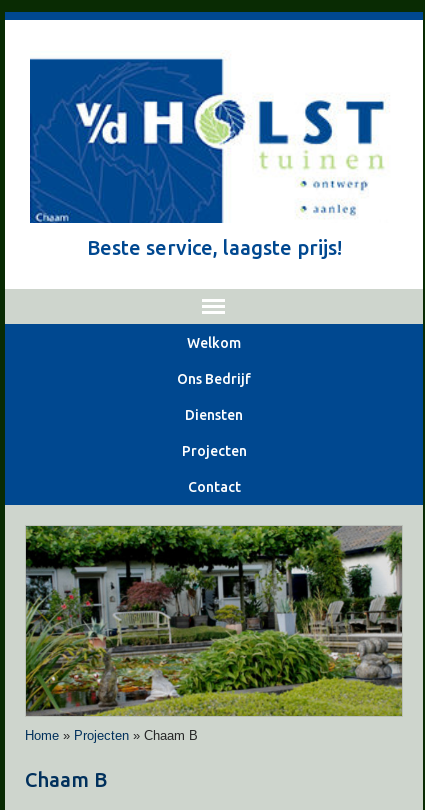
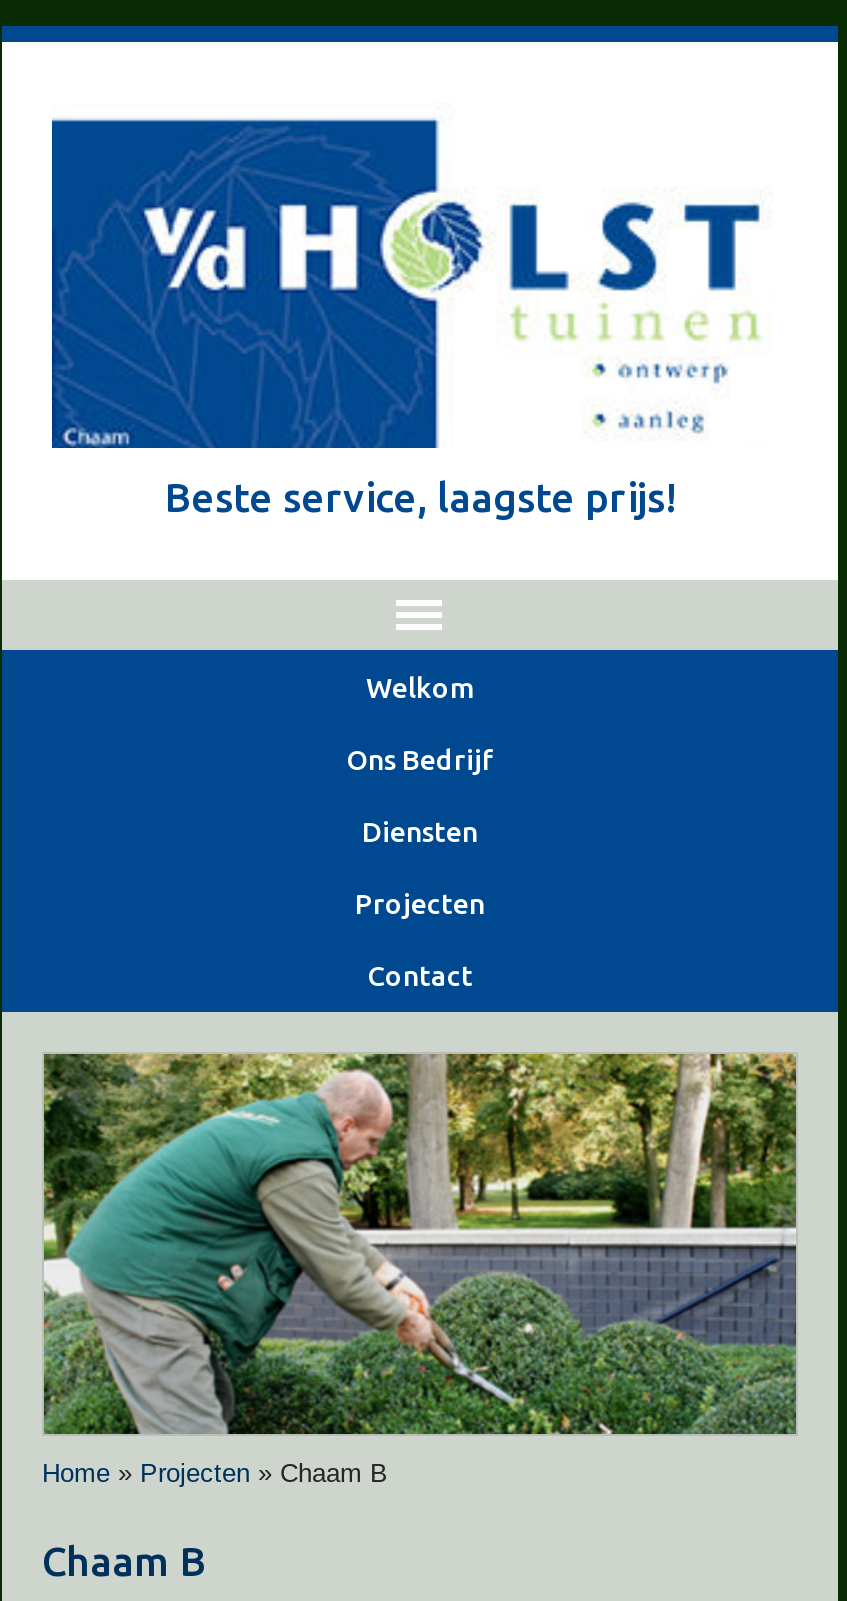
[25,525,403,717] [image] -> [42,1052,796,1436] [image]

